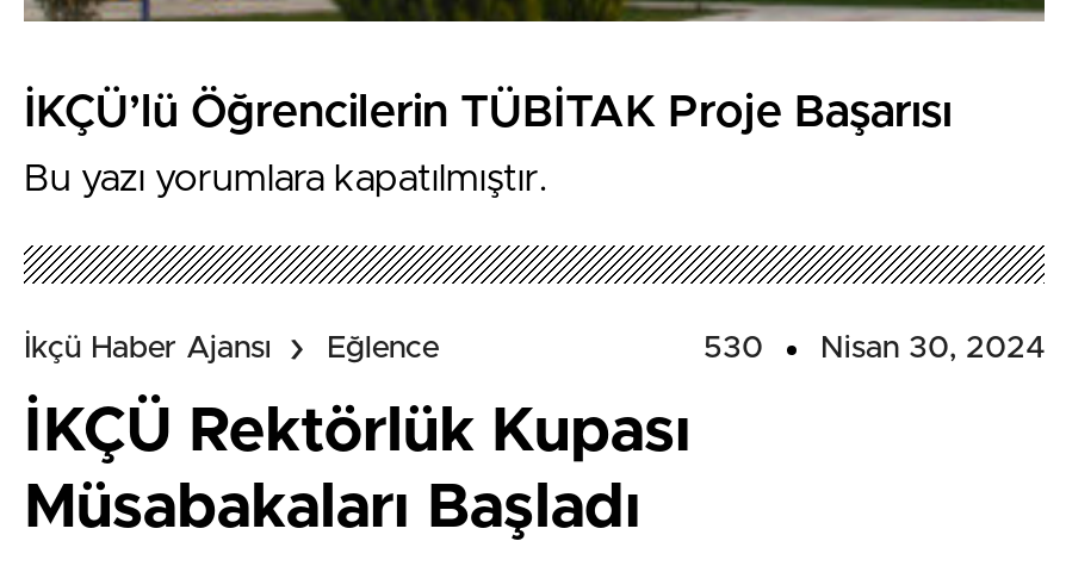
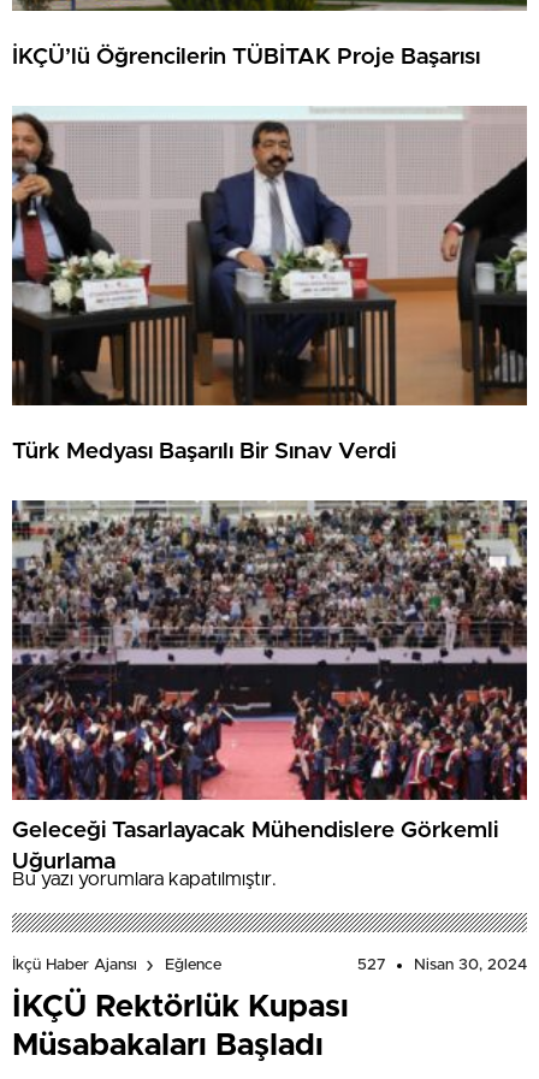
none -> [11,499,528,873] [image] | Geleceği Tasarlayacak Mühendislere Görkemli | Uğurlama
none -> [12,106,527,463] [image] | Türk Medyası Başarılı Bir Sınav Verdi
[704,334,1045,365] 530 Nisan 30, 2024 -> [357,958,527,973] 527 Nisan 30, 2024

